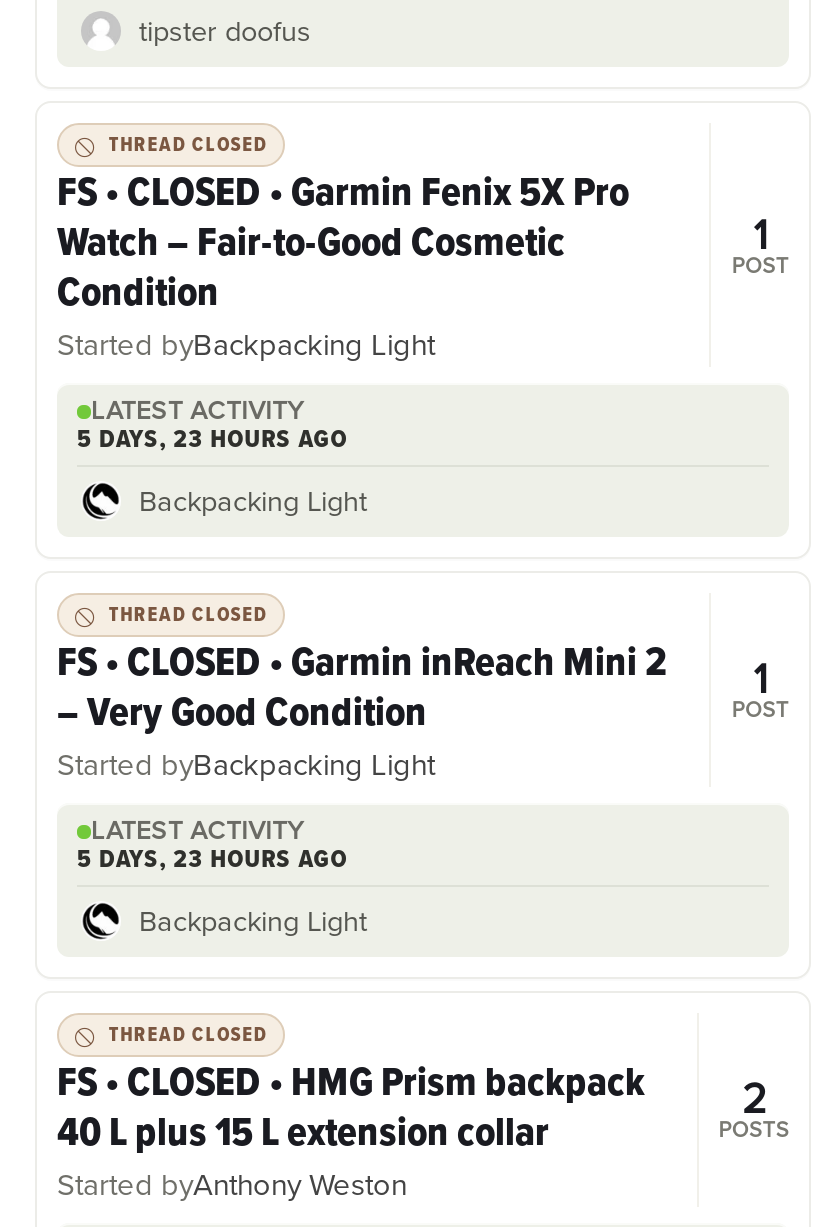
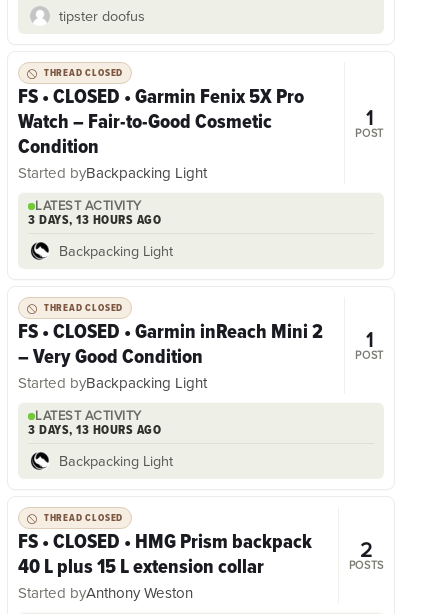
[77,423,347,455] 5 DAYS, 23 HOURS AGO -> [28,212,161,228] 3 DAYS, 13 HOURS AGO
[77,843,347,875] 5 DAYS, 23 HOURS AGO -> [28,422,161,438] 3 DAYS, 13 HOURS AGO

